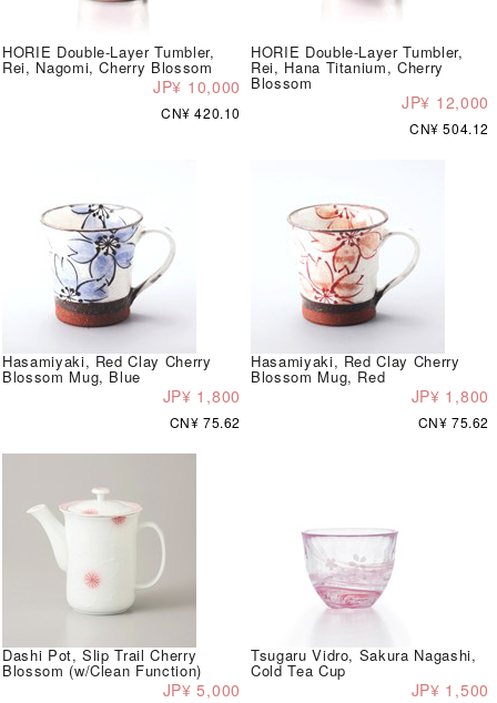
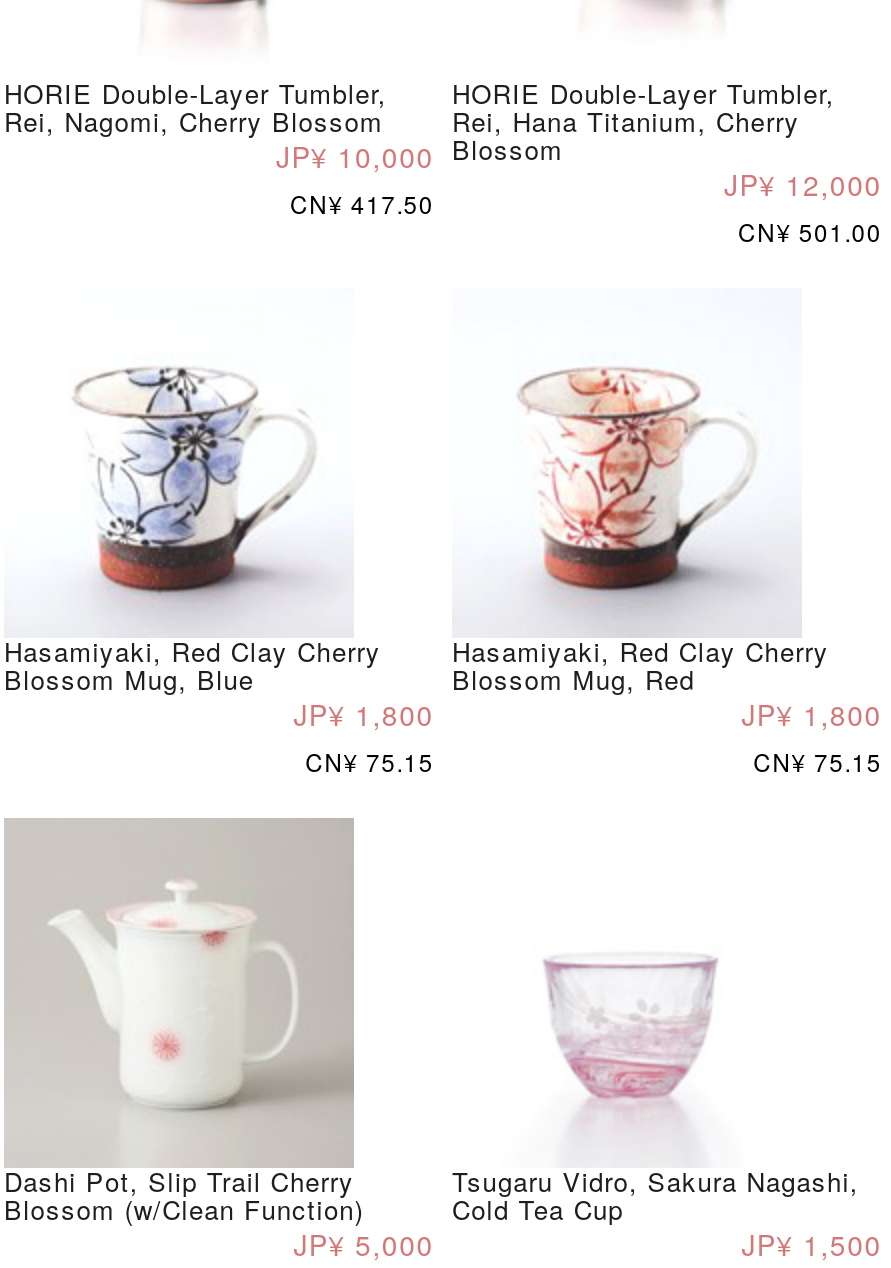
[161,103,241,121] CN¥ 420.10 -> [290,185,434,219] CN¥ 417.50
[409,118,489,137] CN¥ 504.12 -> [738,213,882,247] CN¥ 501.00
[169,412,241,431] CN¥ 75.62 -> [305,743,434,777] CN¥ 75.15
[418,412,489,431] CN¥ 75.62 -> [753,743,882,777] CN¥ 75.15

